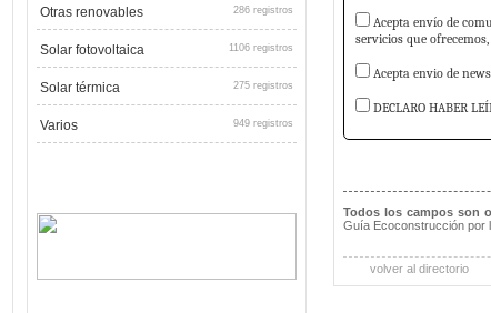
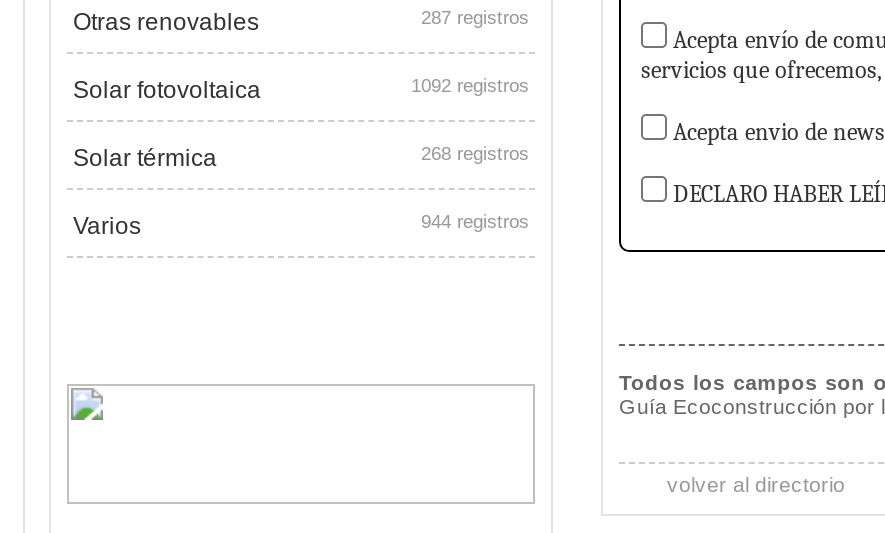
[233,4,293,16] 286 registros -> [421,8,529,28] 287 registros
[229,42,293,53] 1106 registros -> [411,76,529,96] 1092 registros
[233,80,293,91] 275 registros -> [421,144,529,164] 268 registros
[233,118,293,129] 949 registros -> [421,212,529,232] 944 registros

